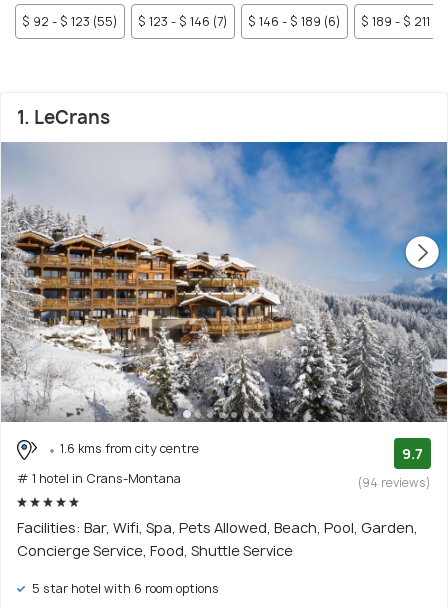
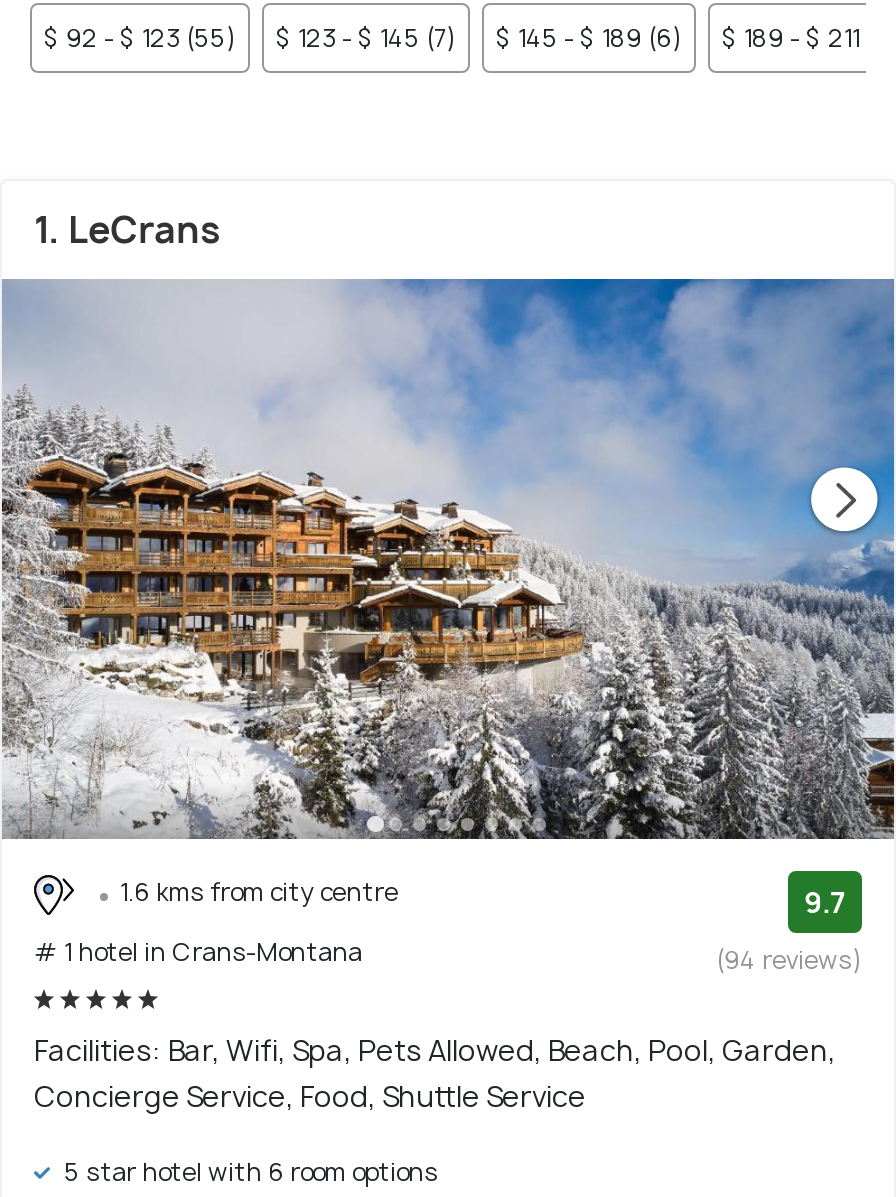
[138,13,228,30] $ 123 - $ 146 (7) -> [276,21,456,55] $ 123 - $ 145 (7)
[248,13,341,30] $ 146 - $ 189 (6) -> [496,21,682,55] $ 145 - $ 189 (6)

